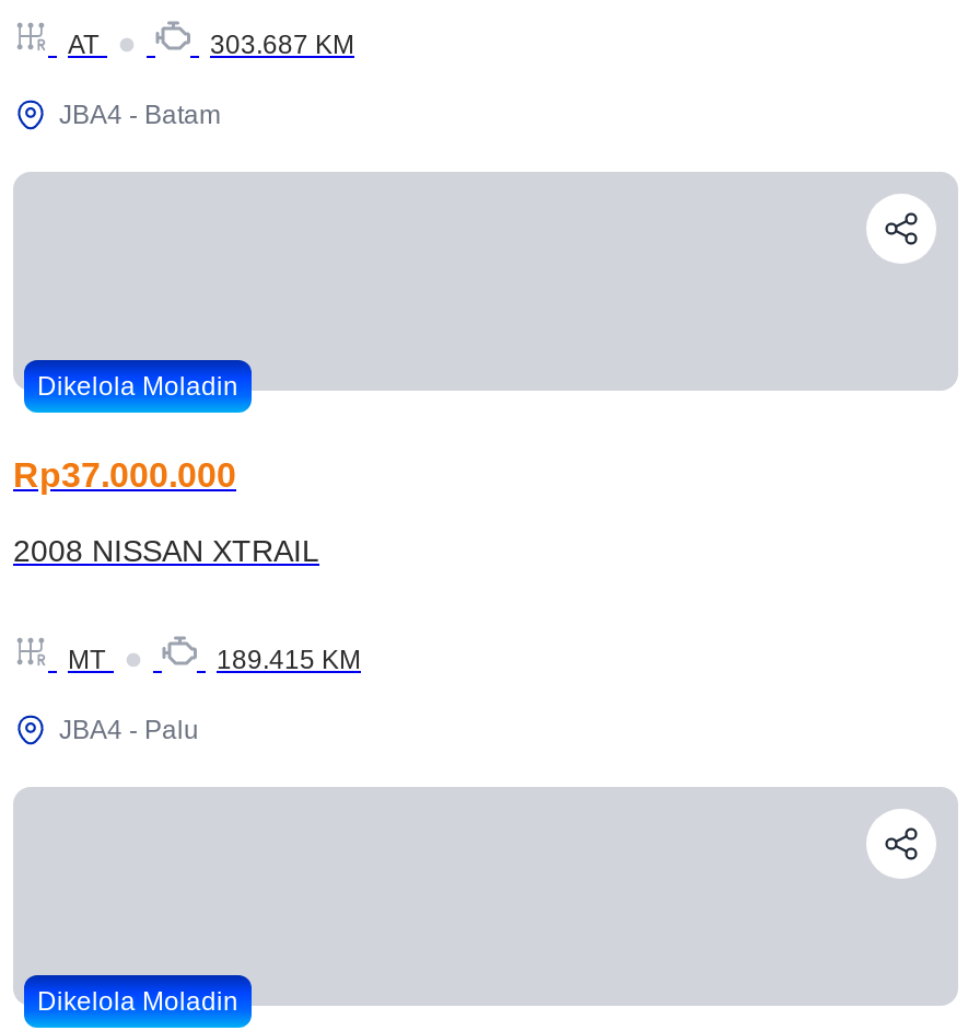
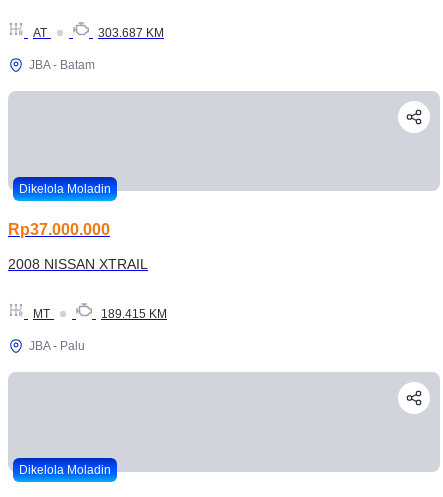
[59,99,221,130] JBA4 - Batam -> [29,58,95,72] JBA - Batam
[59,715,199,745] JBA4 - Palu -> [29,339,85,353] JBA - Palu

